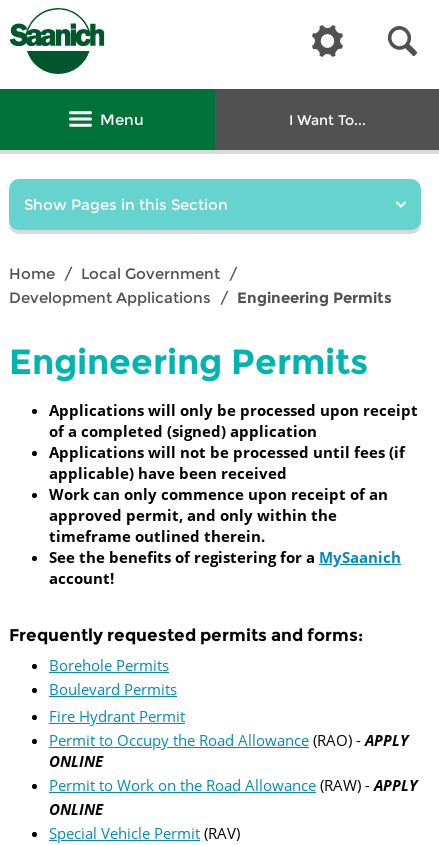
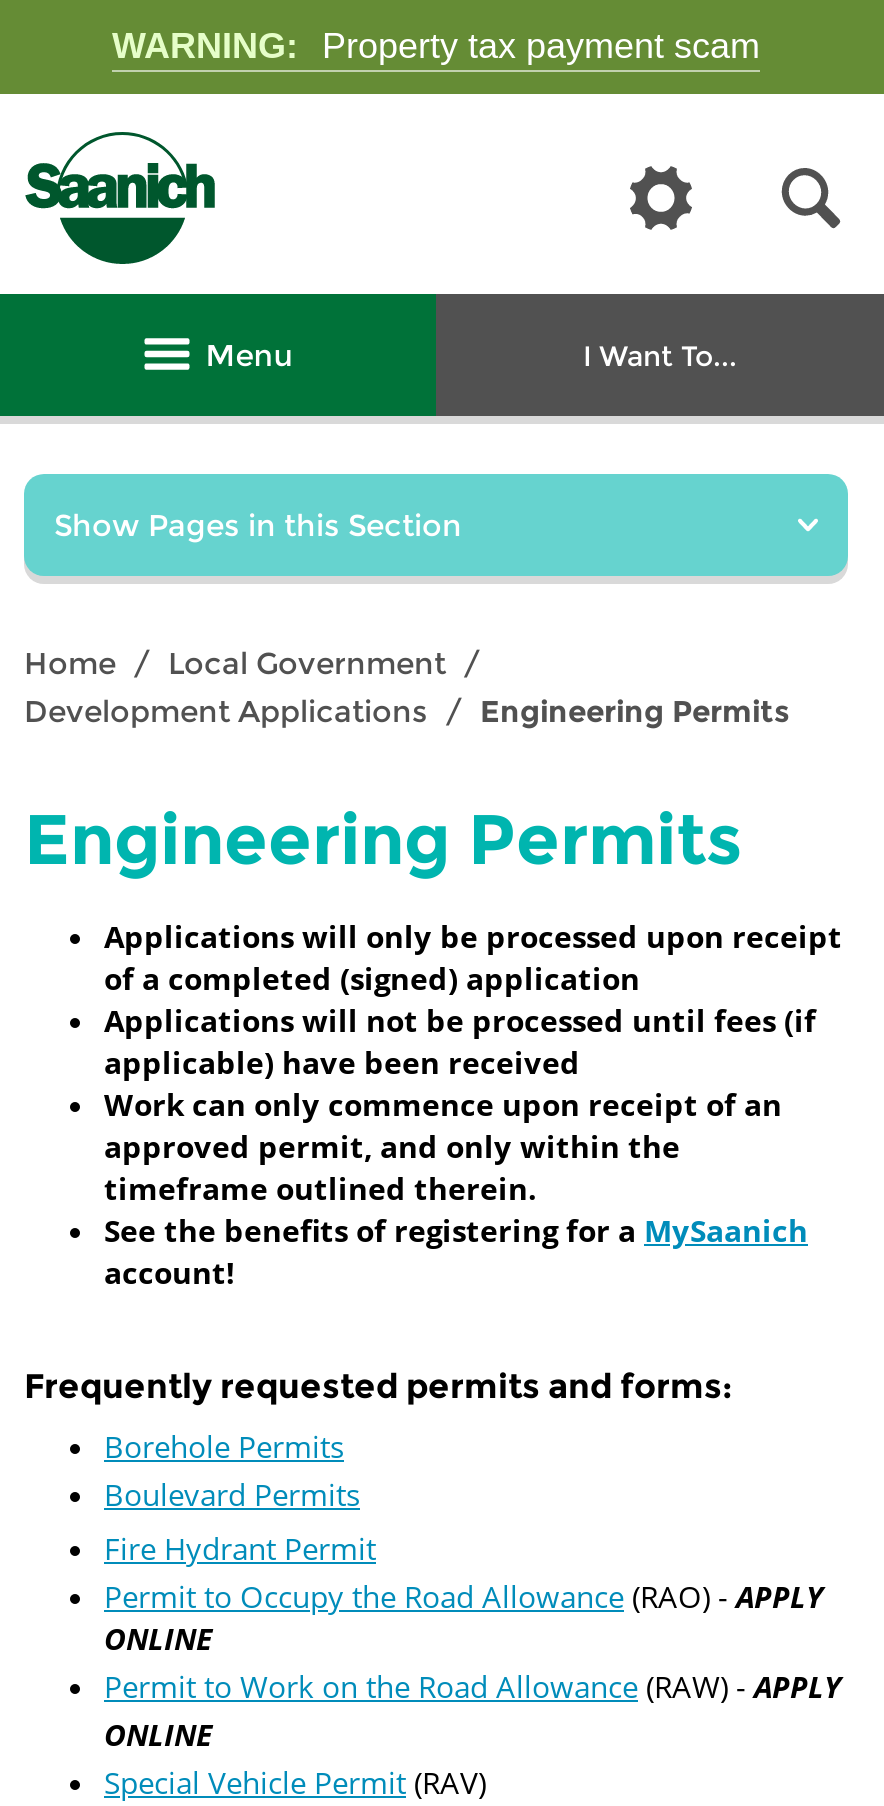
none -> [112,26,760,66] WARNING: Property tax payment scam

